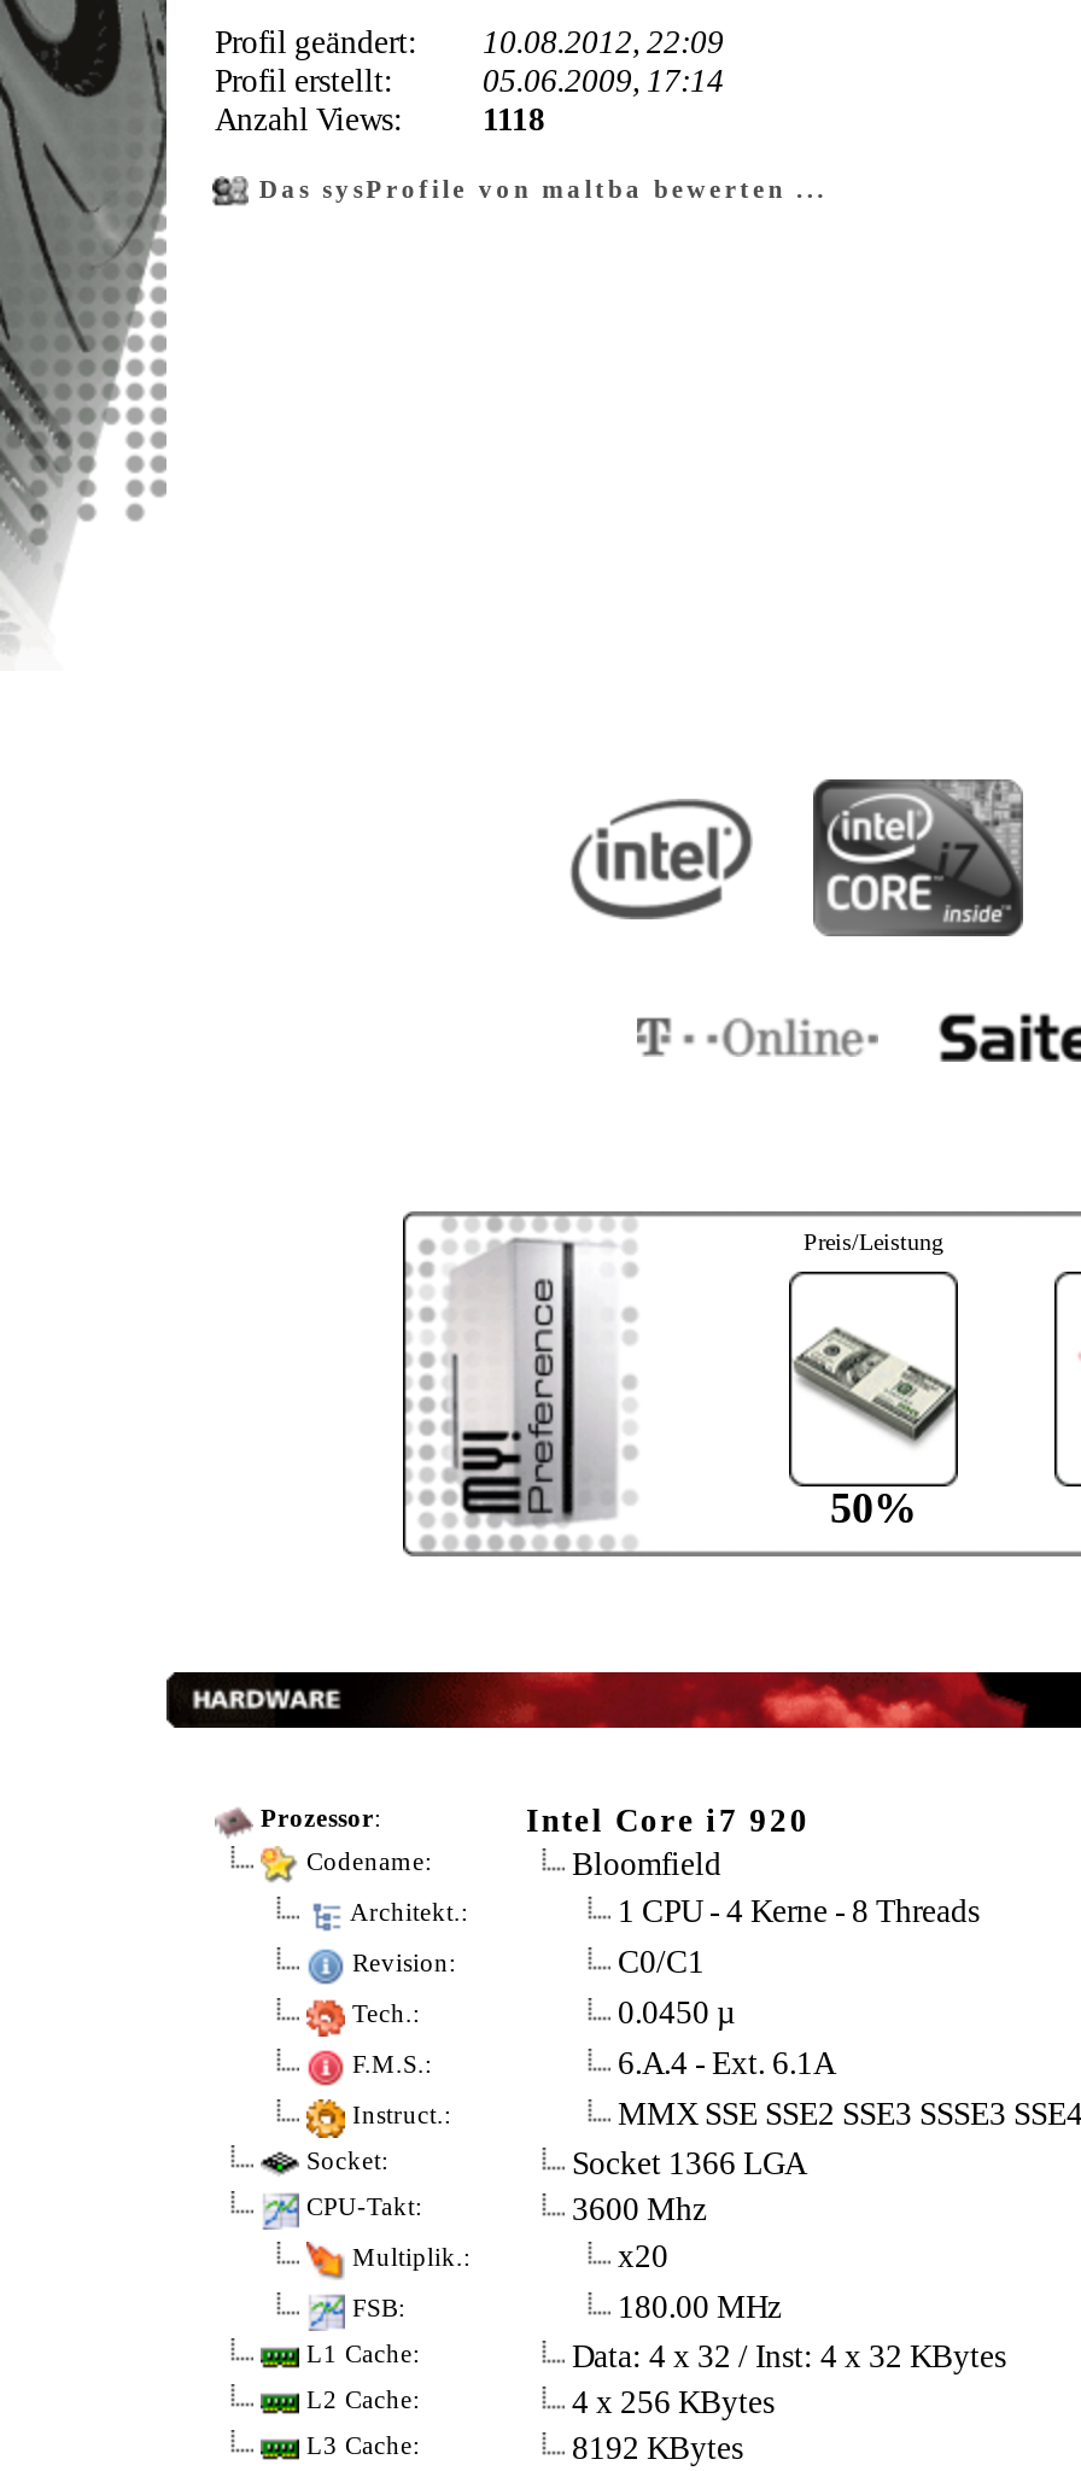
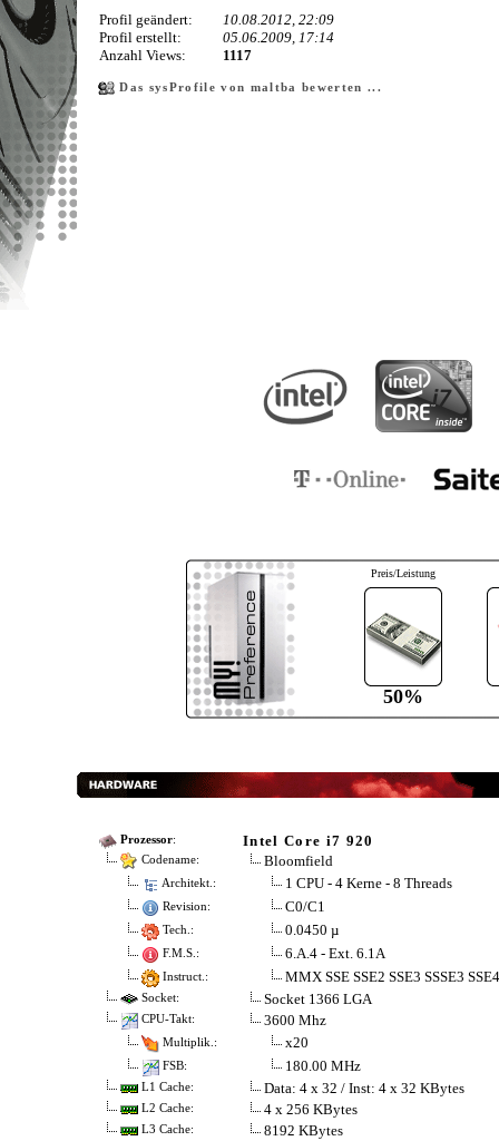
[483,101,545,138] 1118 -> [223,47,252,64] 1117

